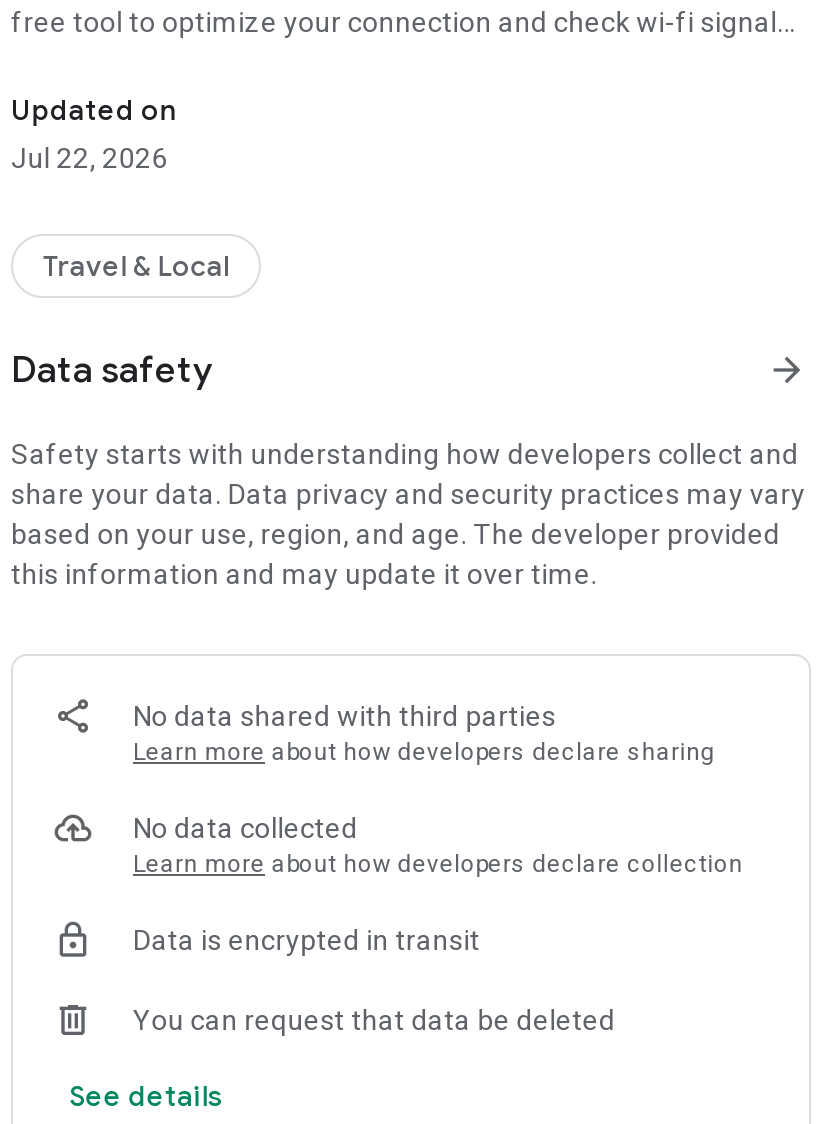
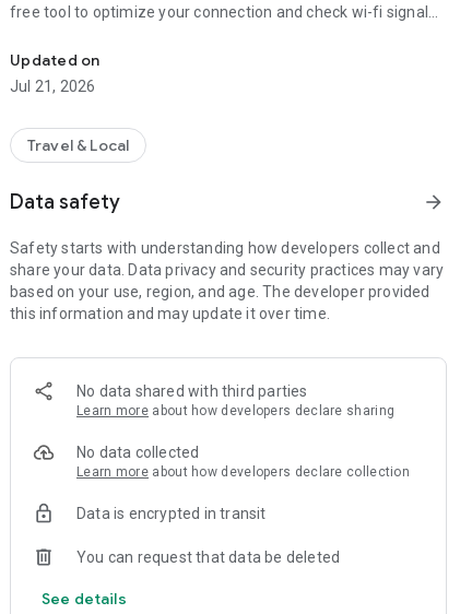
[11,142,168,174] Jul 22, 2026 -> [10,78,95,95] Jul 21, 2026

